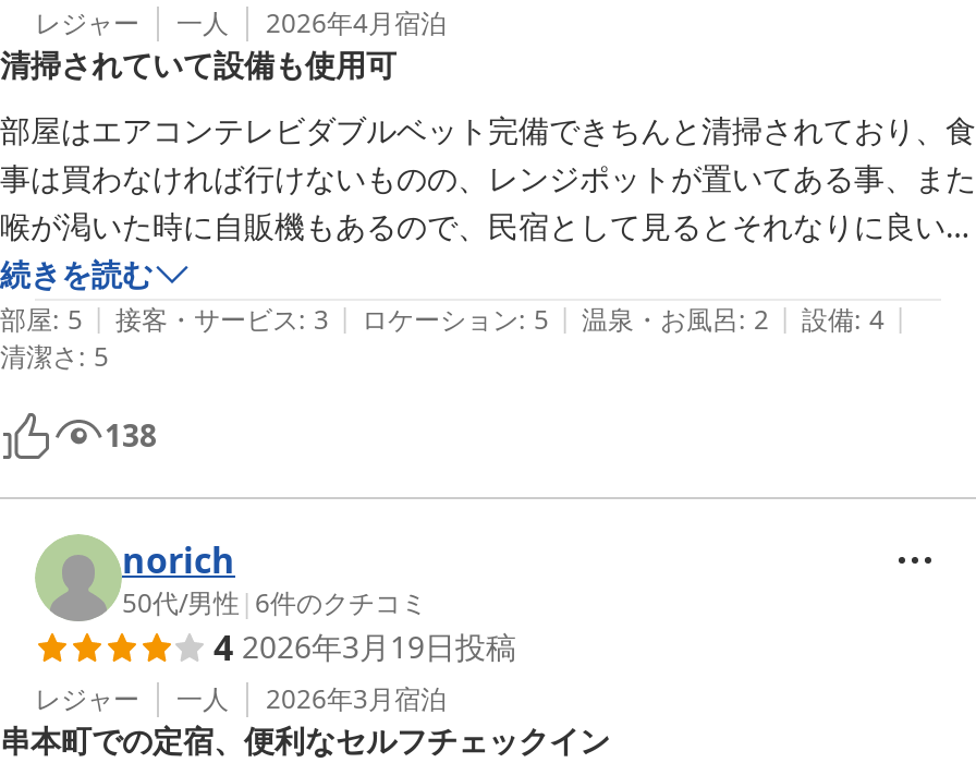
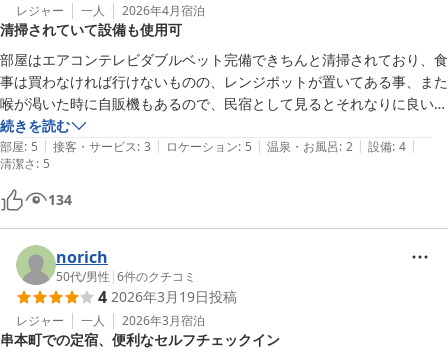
[105,414,157,456] 138 -> [48,190,72,209] 134

